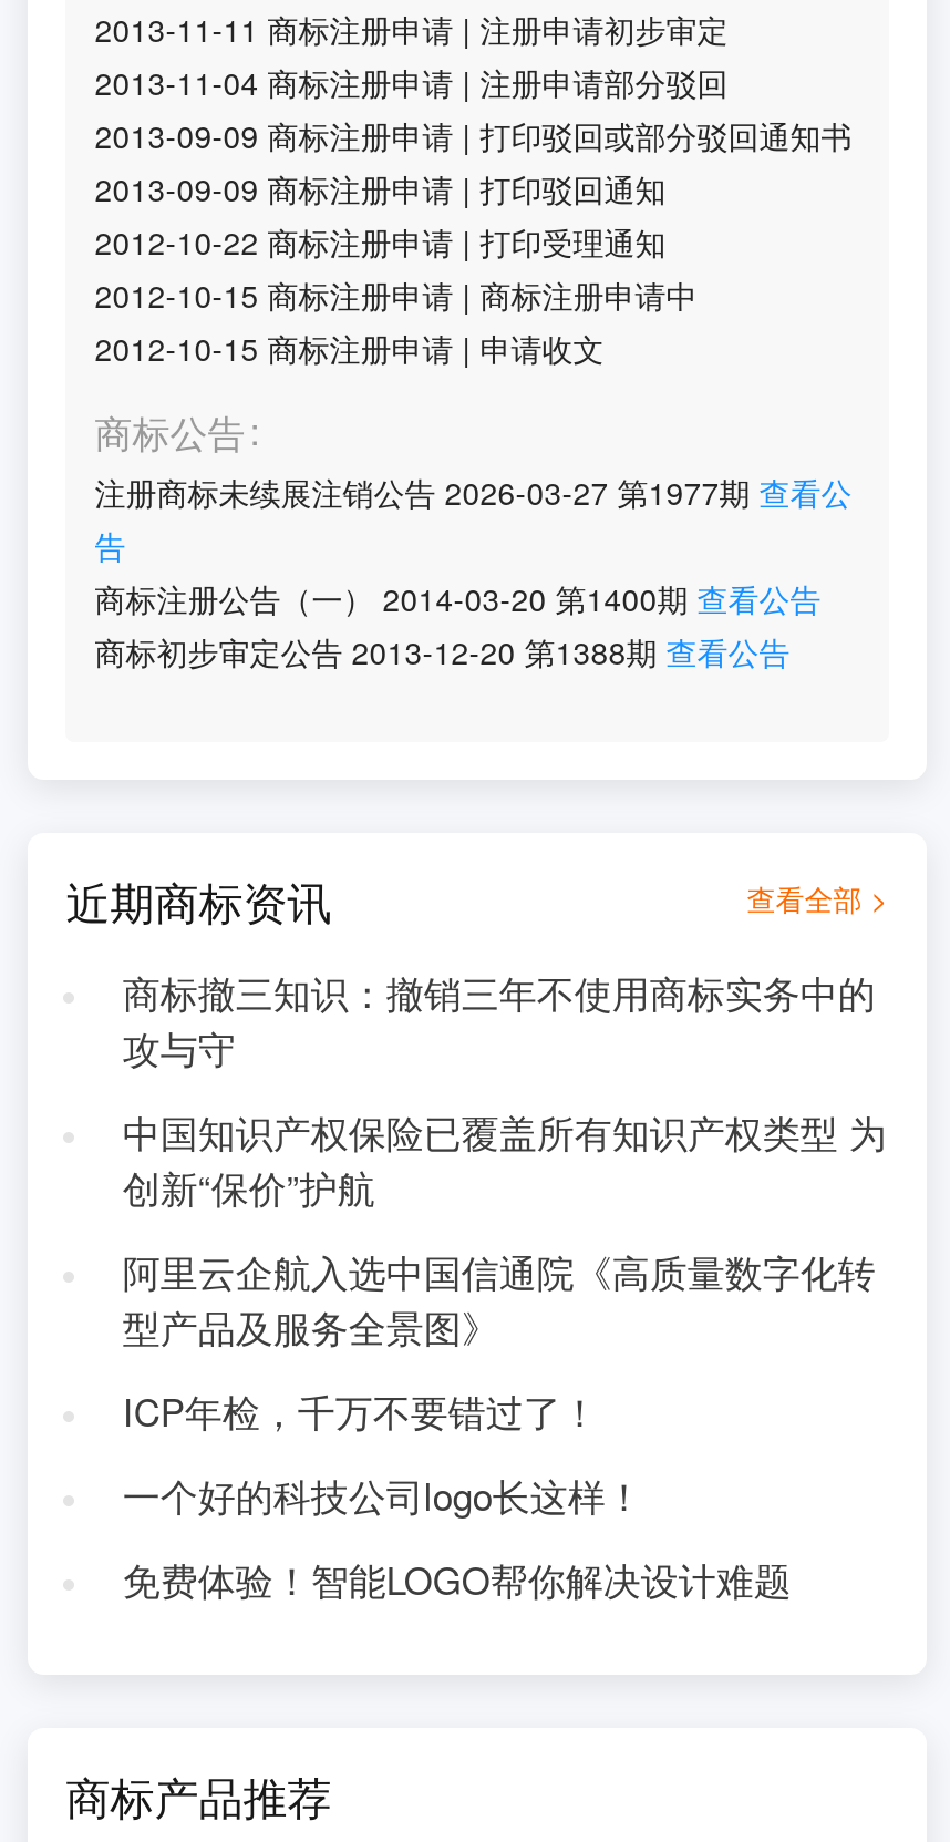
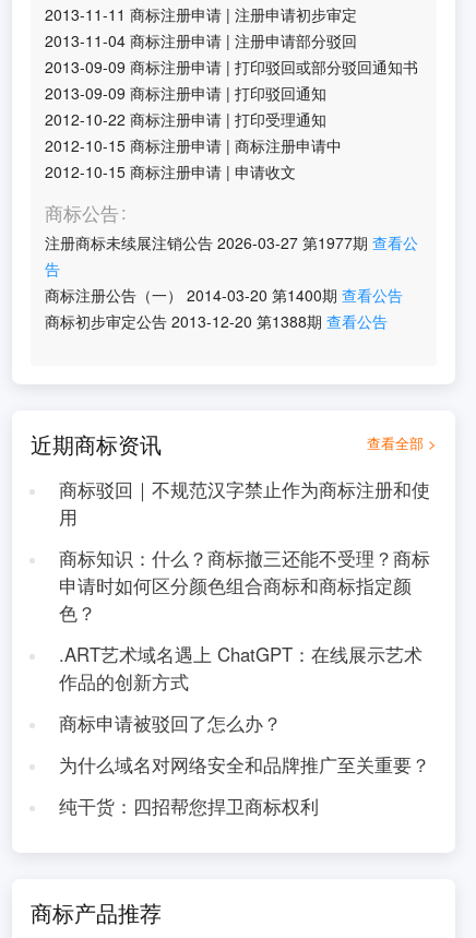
[122,966,875,1074] 商标撤三知识：撤销三年不使用商标实务中的 | 攻与守 -> [59,476,430,530] 商标驳回｜不规范汉字禁止作为商标注册和使 | 用
[122,1105,886,1214] 中国知识产权保险已覆盖所有知识产权类型 为 | 创新“保价”护航 -> [59,545,430,626] 商标知识：什么？商标撤三还能不受理？商标 | 申请时如何区分颜色组合商标和商标指定颜 | 色？
[122,1245,875,1354] 阿里云企航入选中国信通院《高质量数字化转 | 型产品及服务全景图》 -> [59,641,422,694] .ART艺术域名遇上 ChatGPT：在线展示艺术 | 作品的创新方式
[122,1385,599,1438] ICP年检，千万不要错过了！ -> [59,710,281,736] 商标申请被驳回了怎么办？
[122,1469,643,1522] 一个好的科技公司logo长这样！ -> [59,751,430,777] 为什么域名对网络安全和品牌推广至关重要？
[122,1553,791,1606] 免费体验！智能LOGO帮你解决设计难题 -> [59,793,319,819] 纯干货：四招帮您捍卫商标权利

